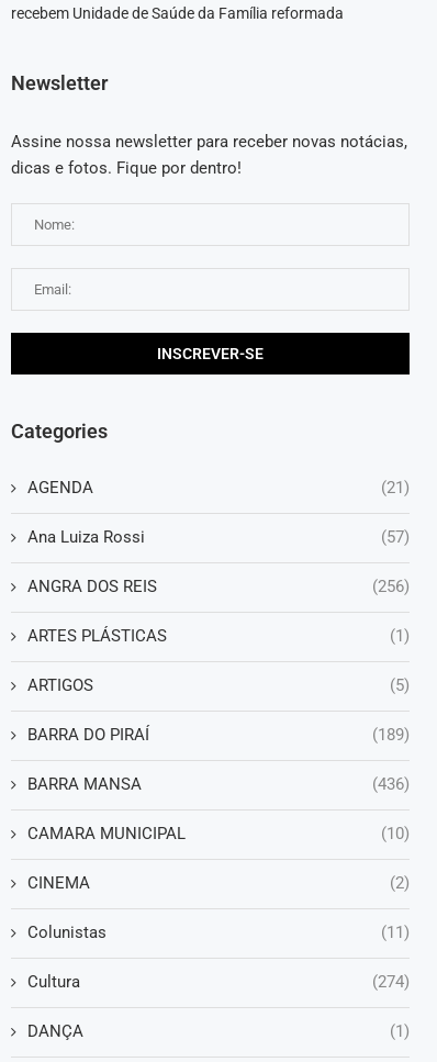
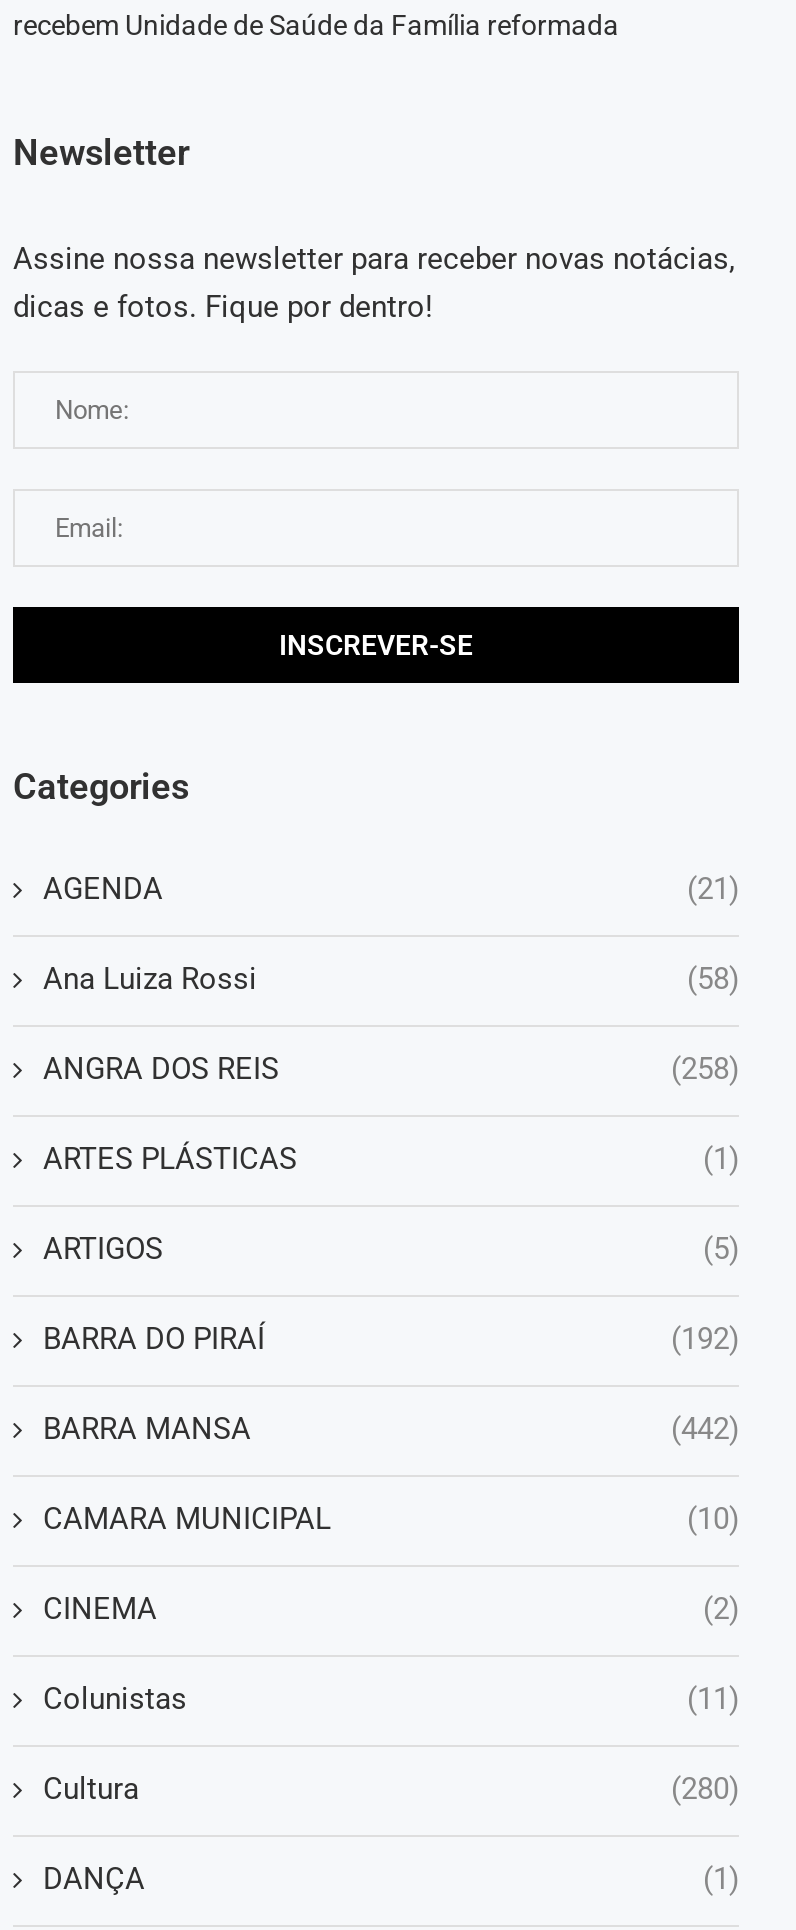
[381,527,410,547] (57) -> [687,961,739,997] (58)
[372,577,410,597] (256) -> [671,1051,739,1087] (258)
[372,725,410,745] (189) -> [671,1321,739,1357] (192)
[372,775,410,794] (436) -> [671,1411,739,1447] (442)
[372,972,410,992] (274) -> [671,1771,739,1807] (280)

